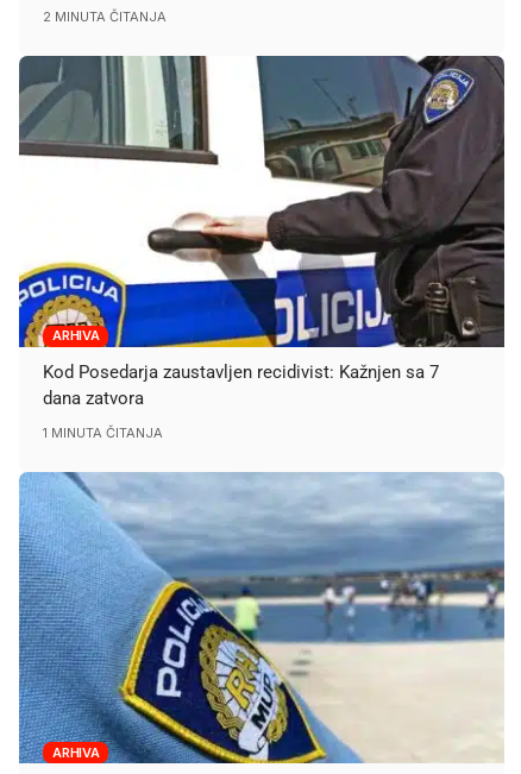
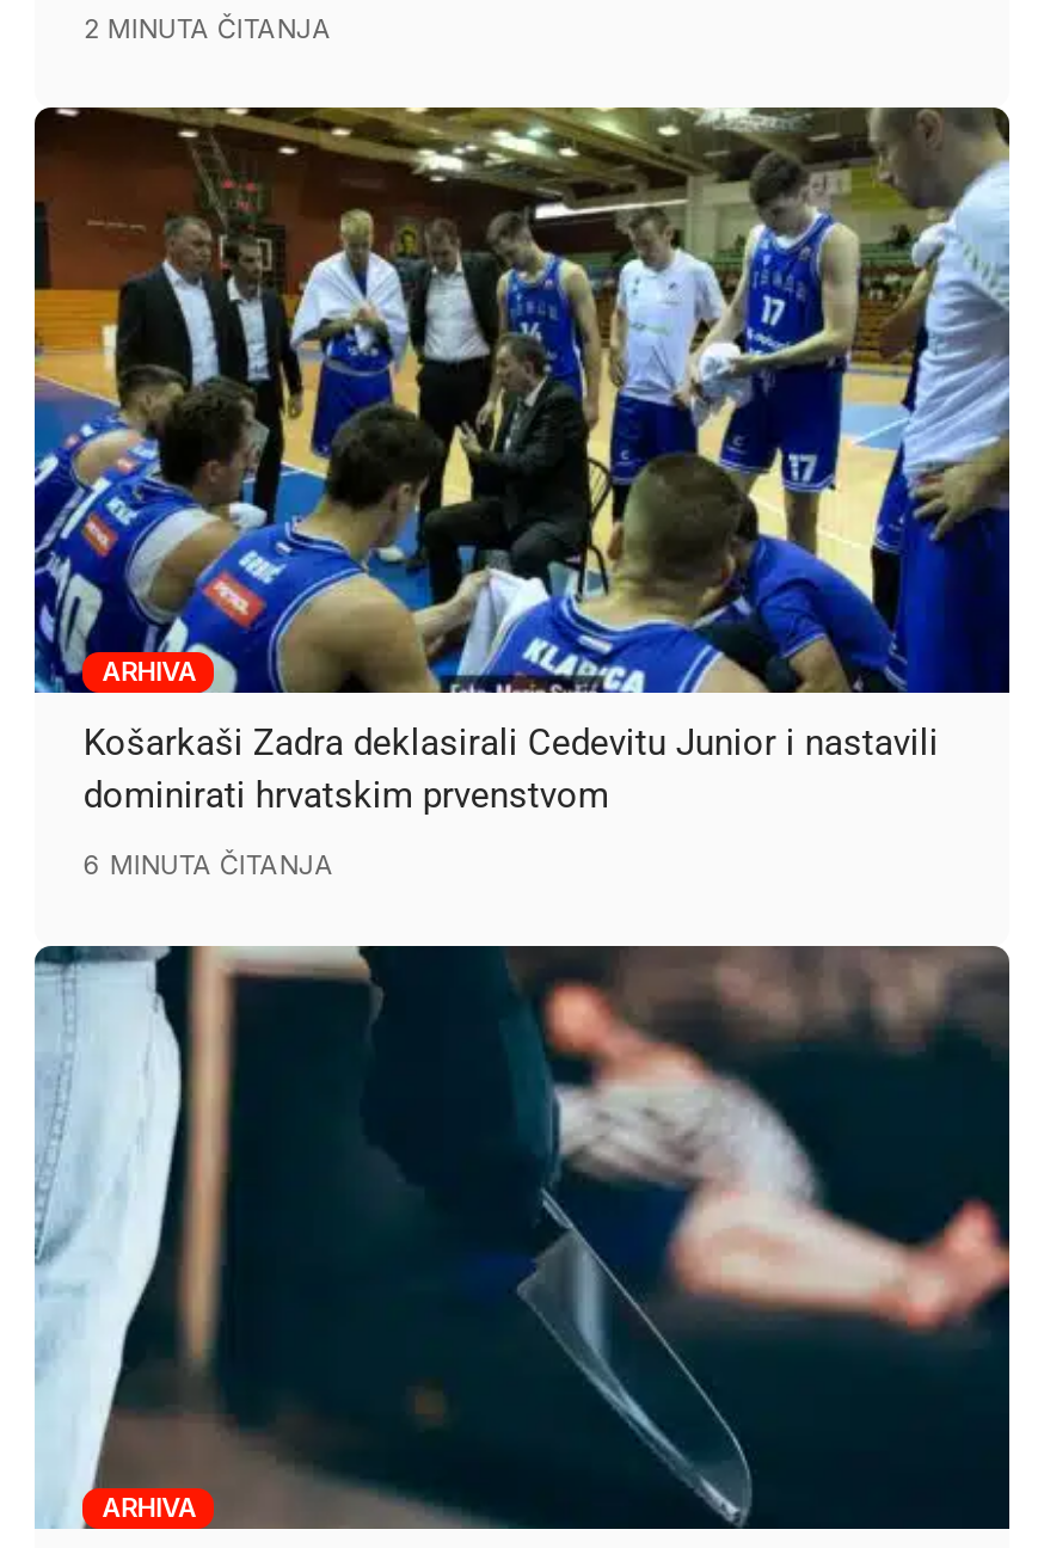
[18,55,506,409] [image] | Kod Posedarja zaustavljen recidivist: Kažnjen sa 7 | dana zatvora -> [32,104,1012,818] [image] | Košarkaši Zadra deklasirali Cedevitu Junior i nastavili | dominirati hrvatskim prvenstvom
[43,424,163,441] 1 MINUTA ČITANJA -> [83,849,334,882] 6 MINUTA ČITANJA
[19,472,506,764] [image] -> [35,945,1012,1532] [image]

